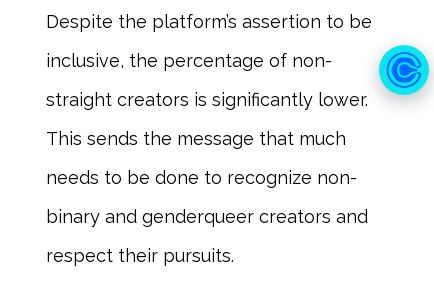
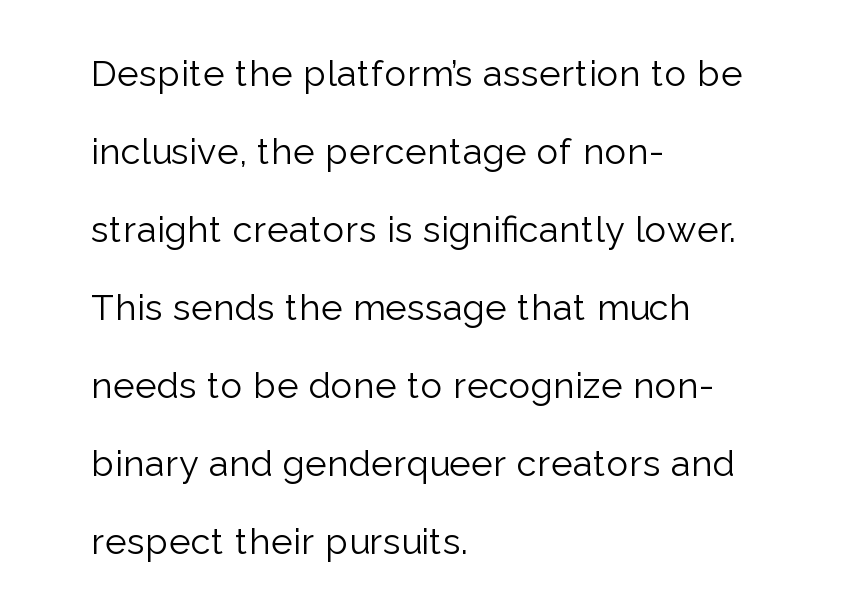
[375,43,431,105] [image] -> none

